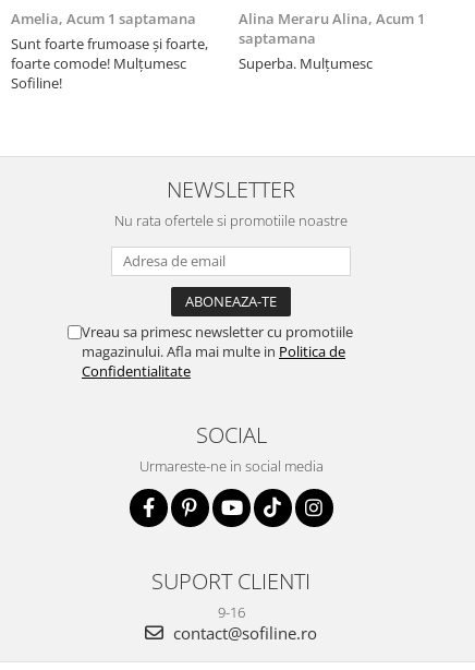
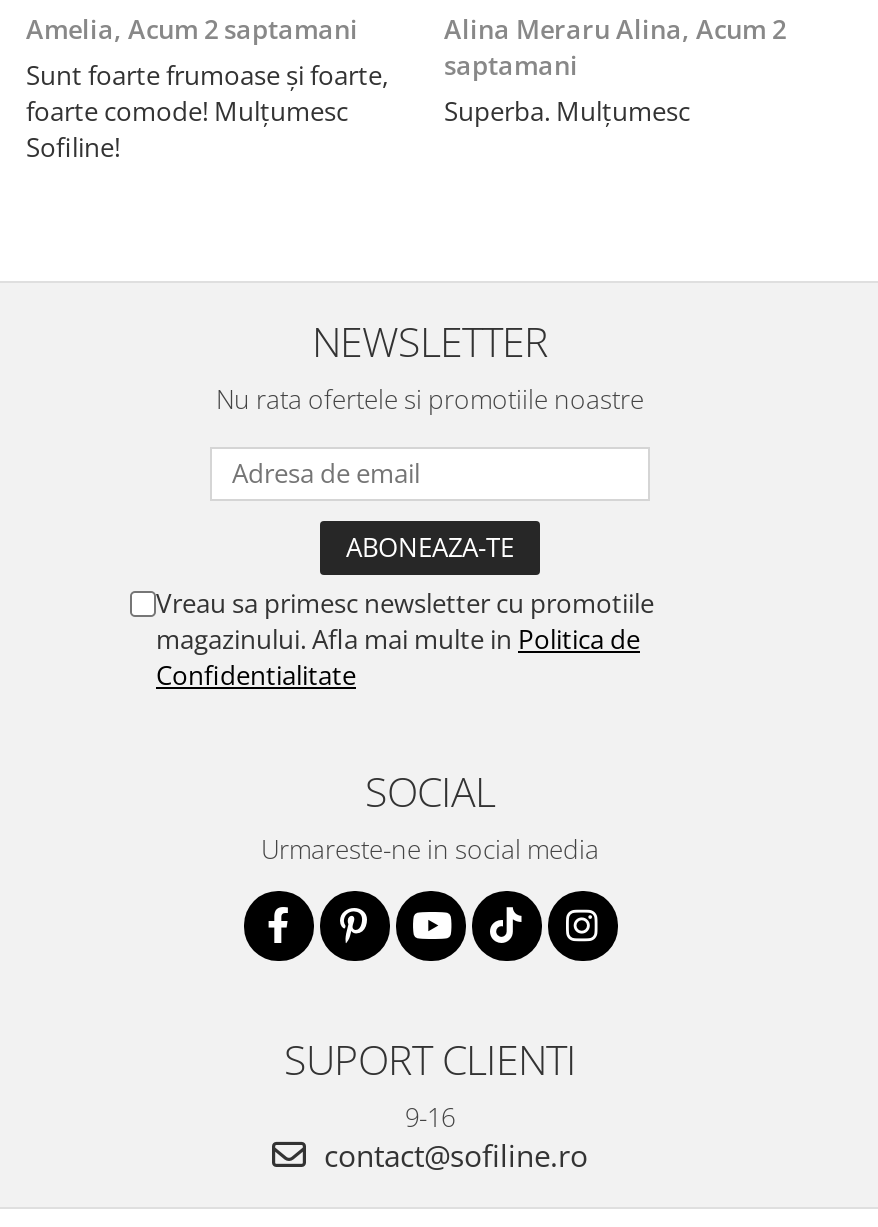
[11,8,196,28] Amelia, Acum 1 saptamana -> [26,10,358,46] Amelia, Acum 2 saptamani
[239,8,425,48] Alina Meraru Alina, Acum 1 | saptamana -> [444,10,786,82] Alina Meraru Alina, Acum 2 | saptamani

